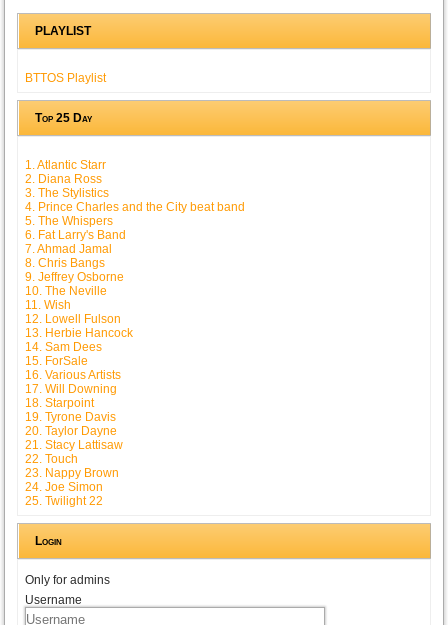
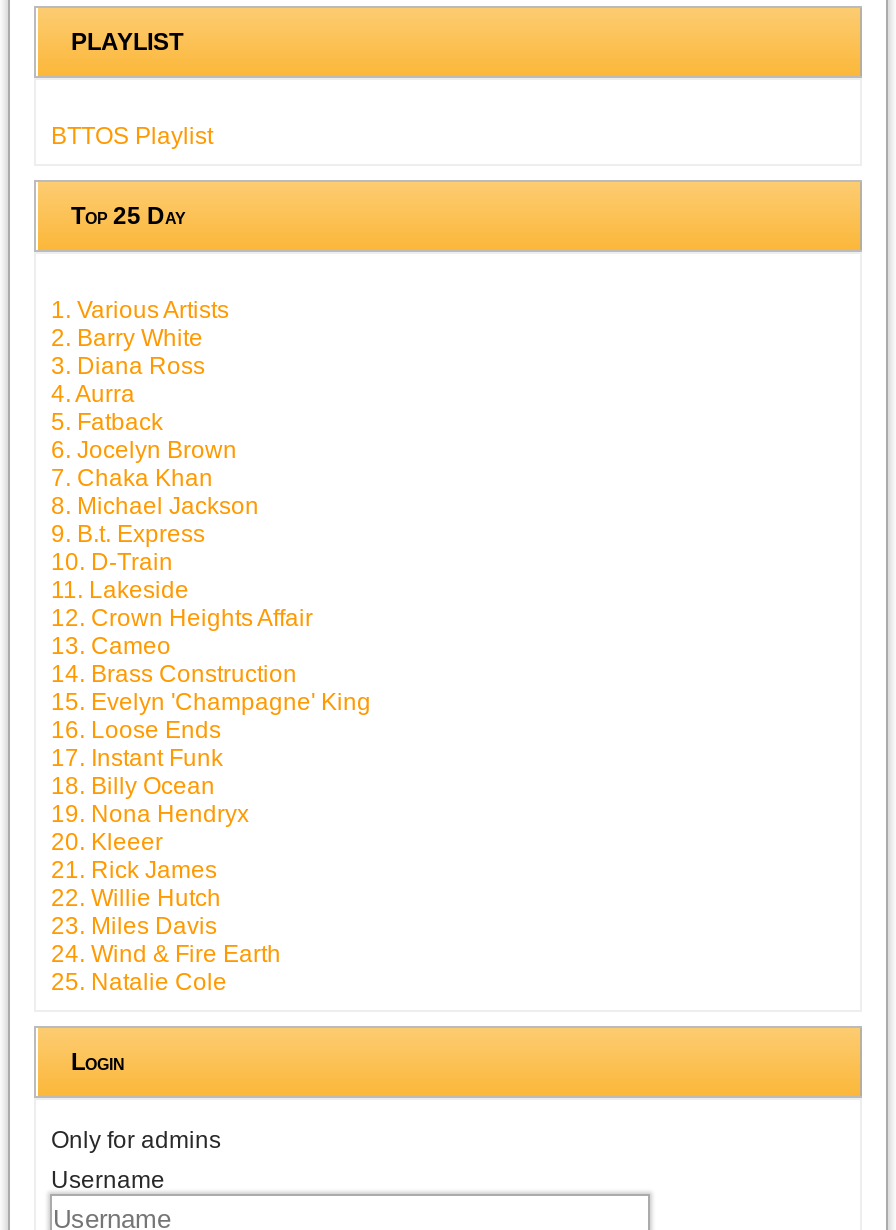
[25,157,245,507] 1. Atlantic Starr | 2. Diana Ross | 3. The Stylistics | 4. Prince Charles and the City beat band | 5. The Whispers | 6. Fat Larry's Band | 7. Ahmad Jamal | 8. Chris Bangs | 9. Jeffrey Osborne | 10. The Neville | 11. Wish | 12. Lowell Fulson | 13. Herbie Hancock | 14. Sam Dees | 15. ForSale | 16. Various Artists | 17. Will Downing | 18. Starpoint | 19. Tyrone Davis | 20. Taylor Dayne | 21. Stacy Lattisaw | 22. Touch | 23. Nappy Brown | 24. Joe Simon | 25. Twilight 22 -> [51,295,371,995] 1. Various Artists | 2. Barry White | 3. Diana Ross | 4. Aurra | 5. Fatback | 6. Jocelyn Brown | 7. Chaka Khan | 8. Michael Jackson | 9. B.t. Express | 10. D-Train | 11. Lakeside | 12. Crown Heights Affair | 13. Cameo | 14. Brass Construction | 15. Evelyn 'Champagne' King | 16. Loose Ends | 17. Instant Funk | 18. Billy Ocean | 19. Nona Hendryx | 20. Kleeer | 21. Rick James | 22. Willie Hutch | 23. Miles Davis | 24. Wind & Fire Earth | 25. Natalie Cole

